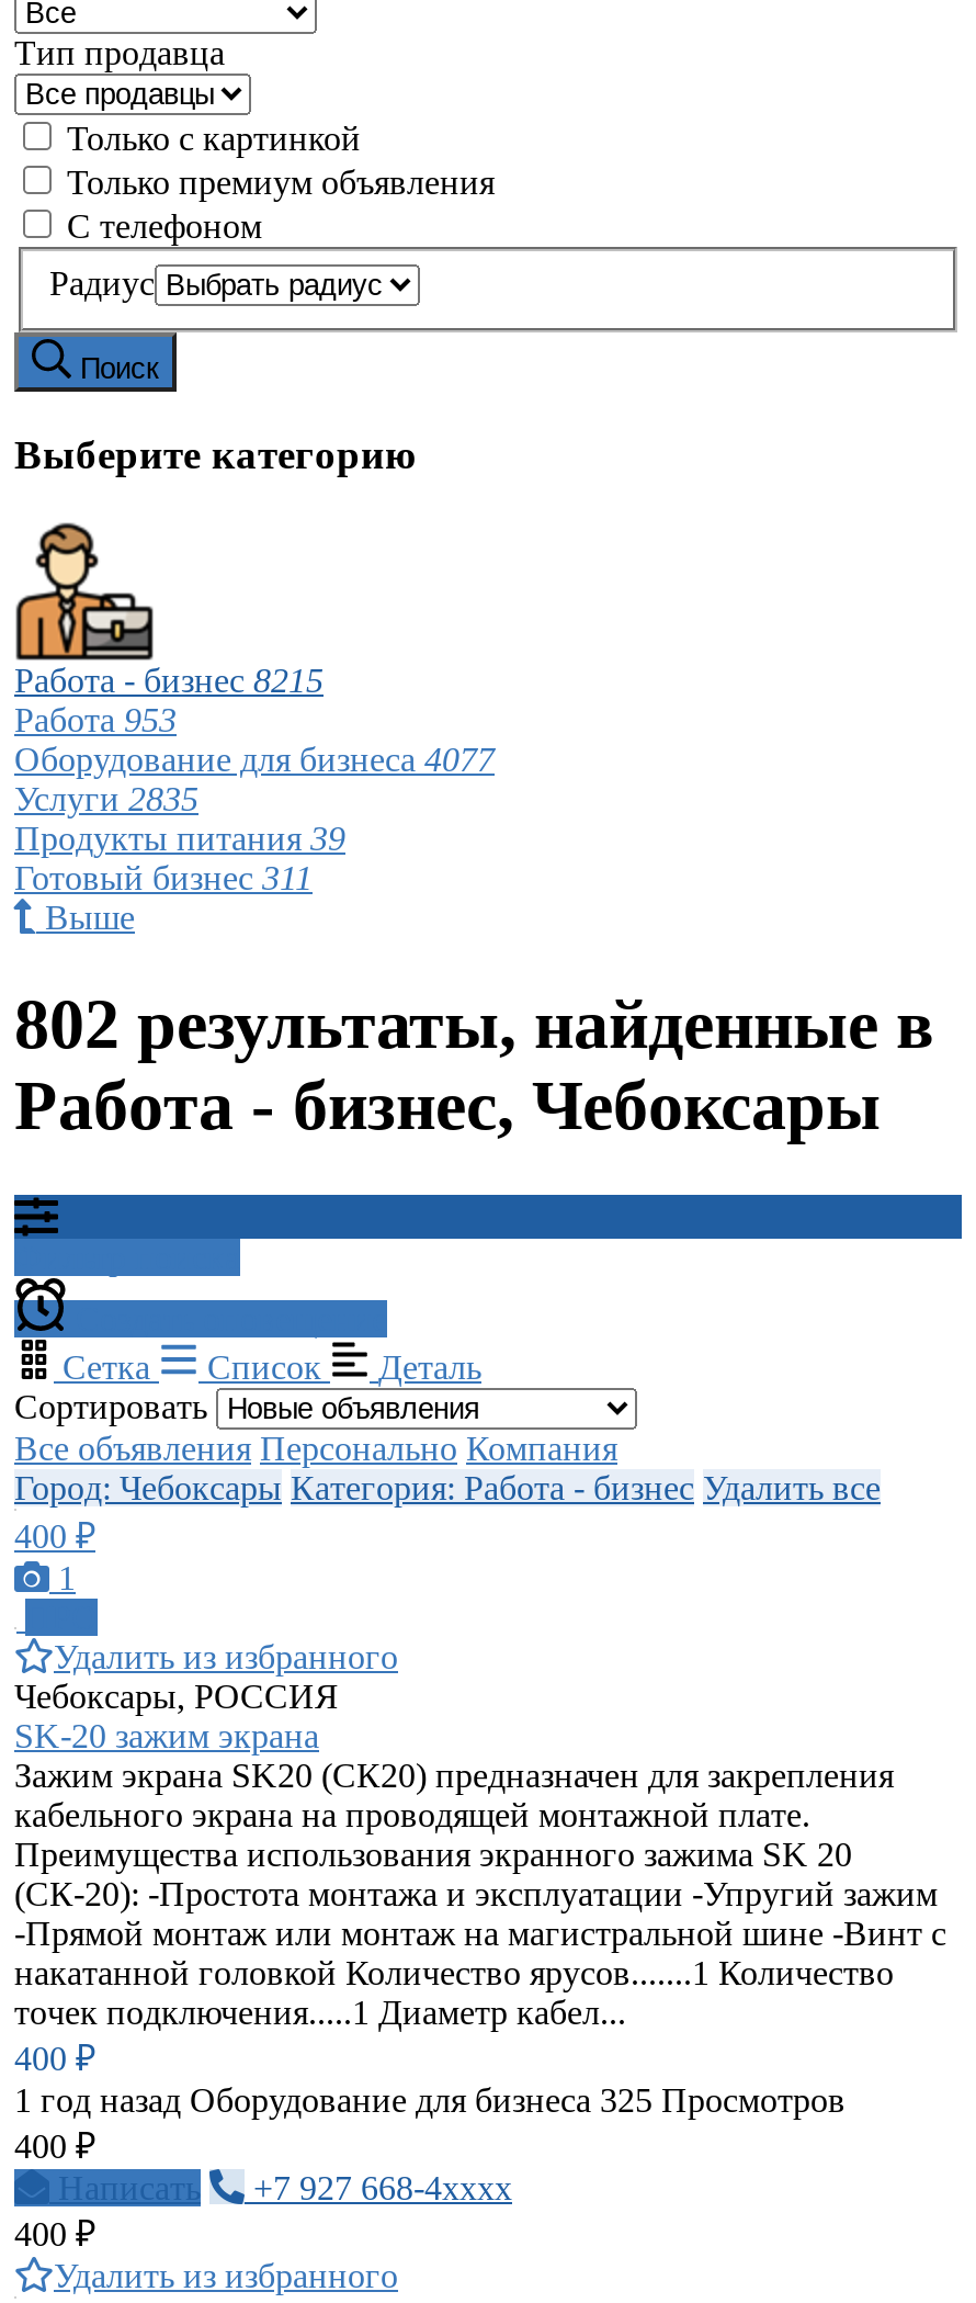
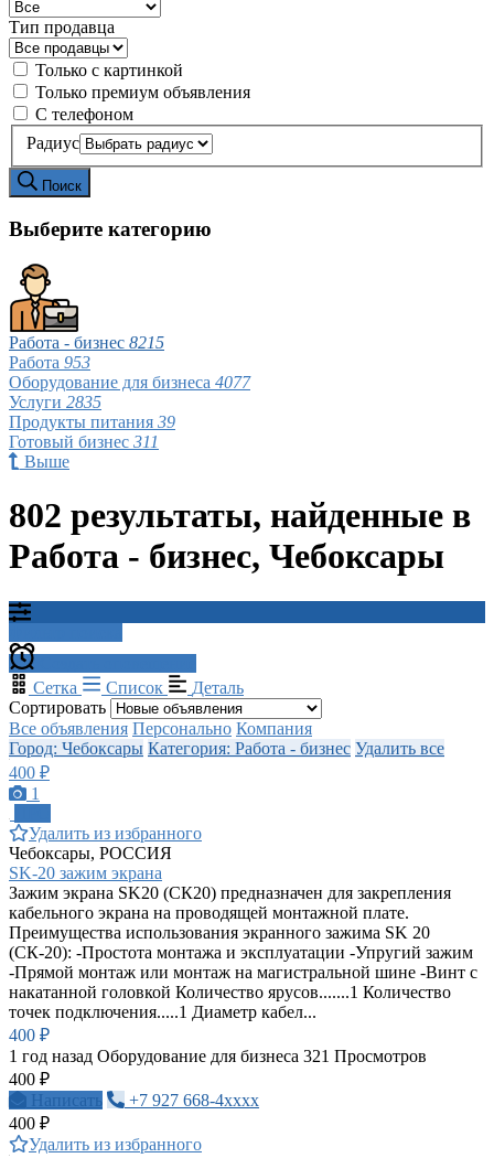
[14,2081,846,2118] 1 год назад Оборудование для бизнеса 325 Просмотров -> [9,1047,427,1065] 1 год назад Оборудование для бизнеса 321 Просмотров

